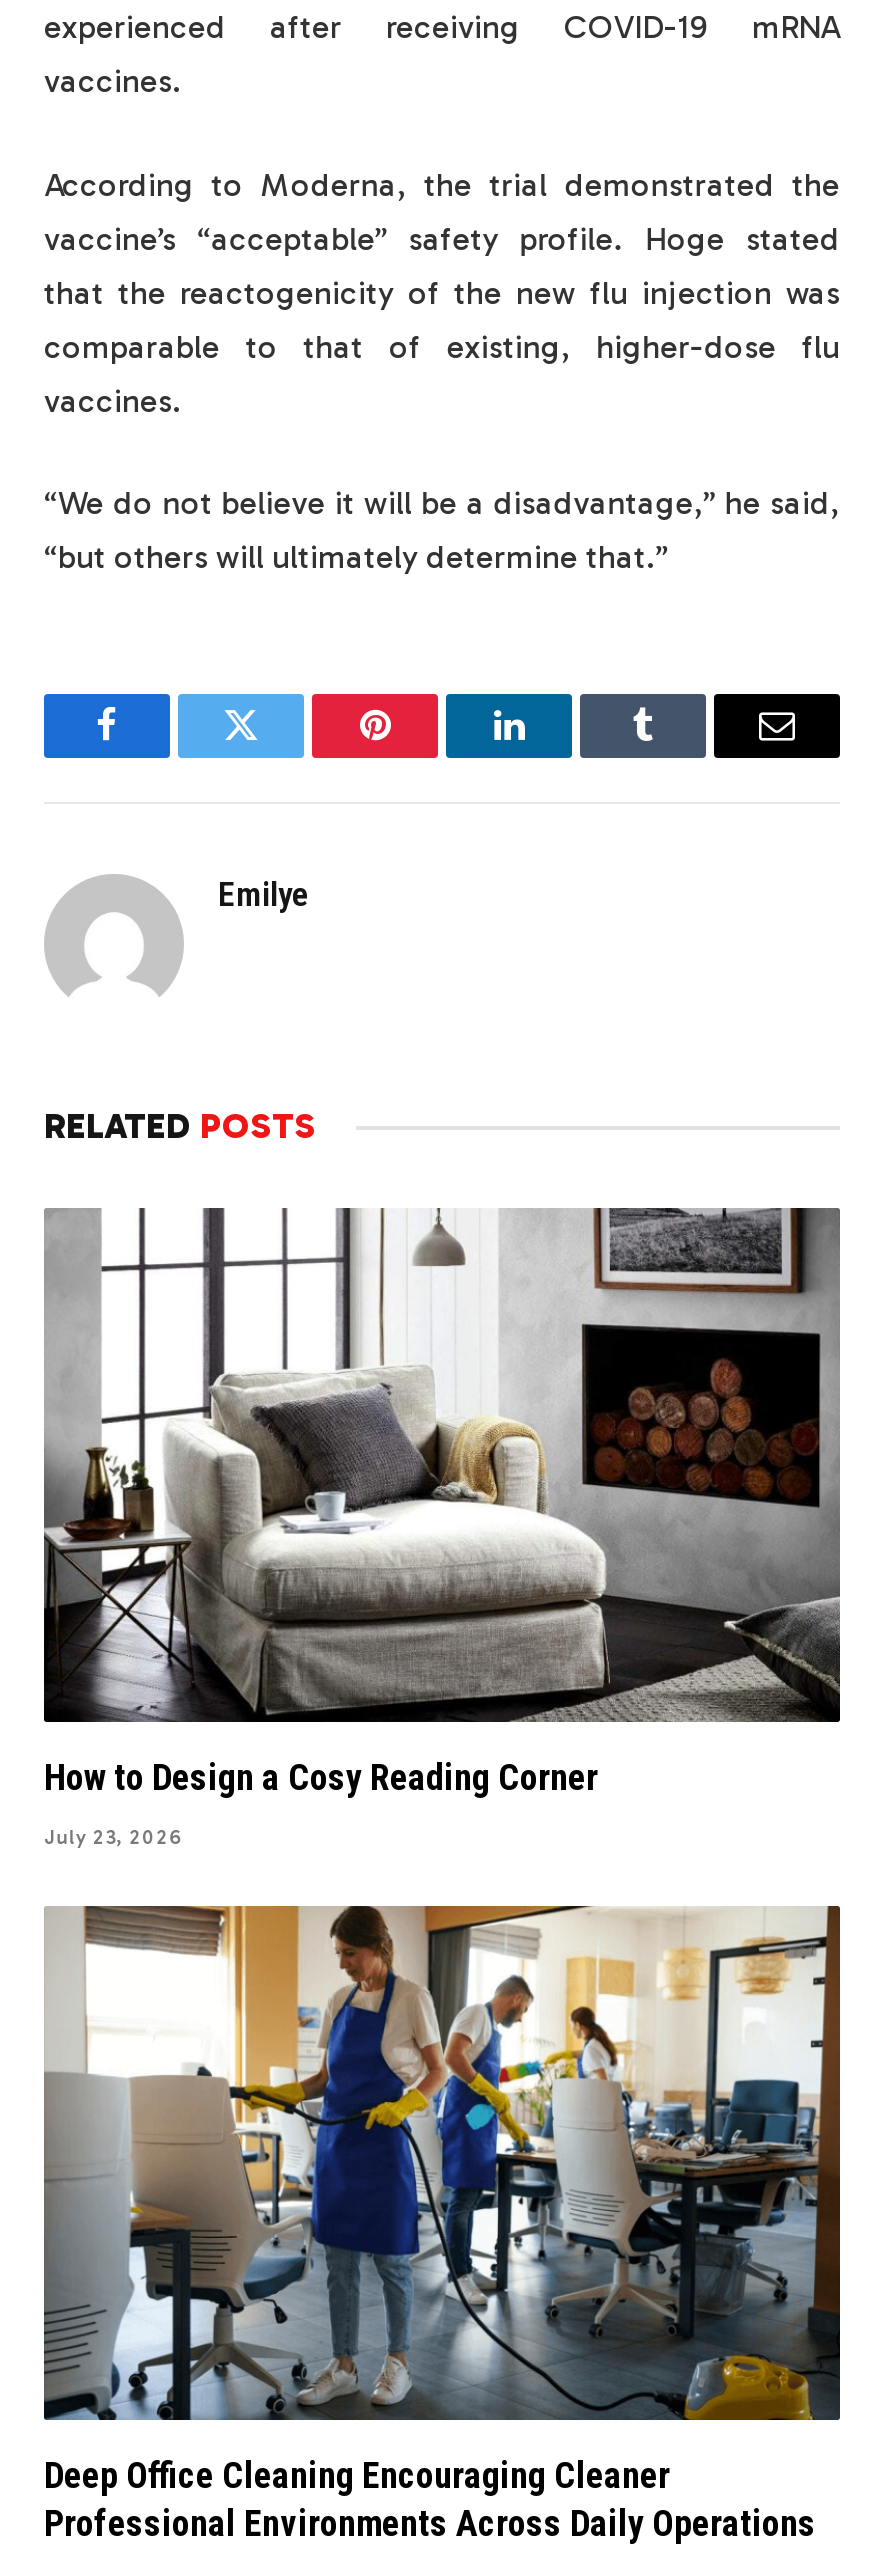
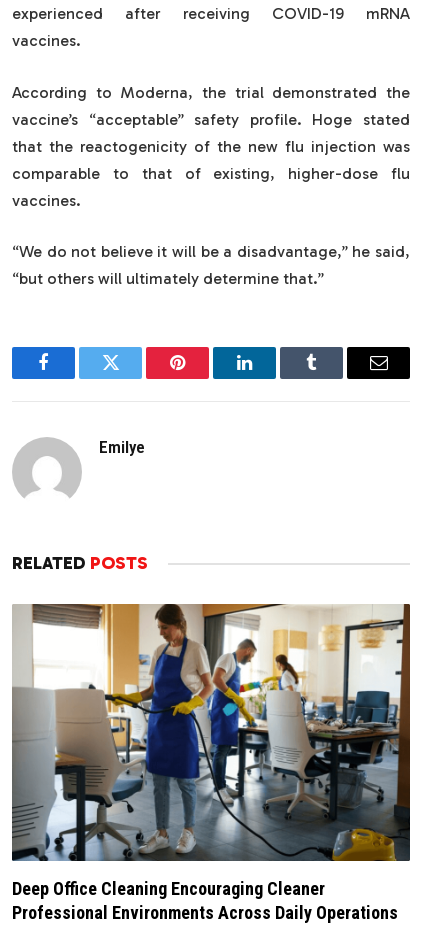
[44,1206,840,1850] [image] | How to Design a Cosy Reading Corner | July 23, 2026 -> none

